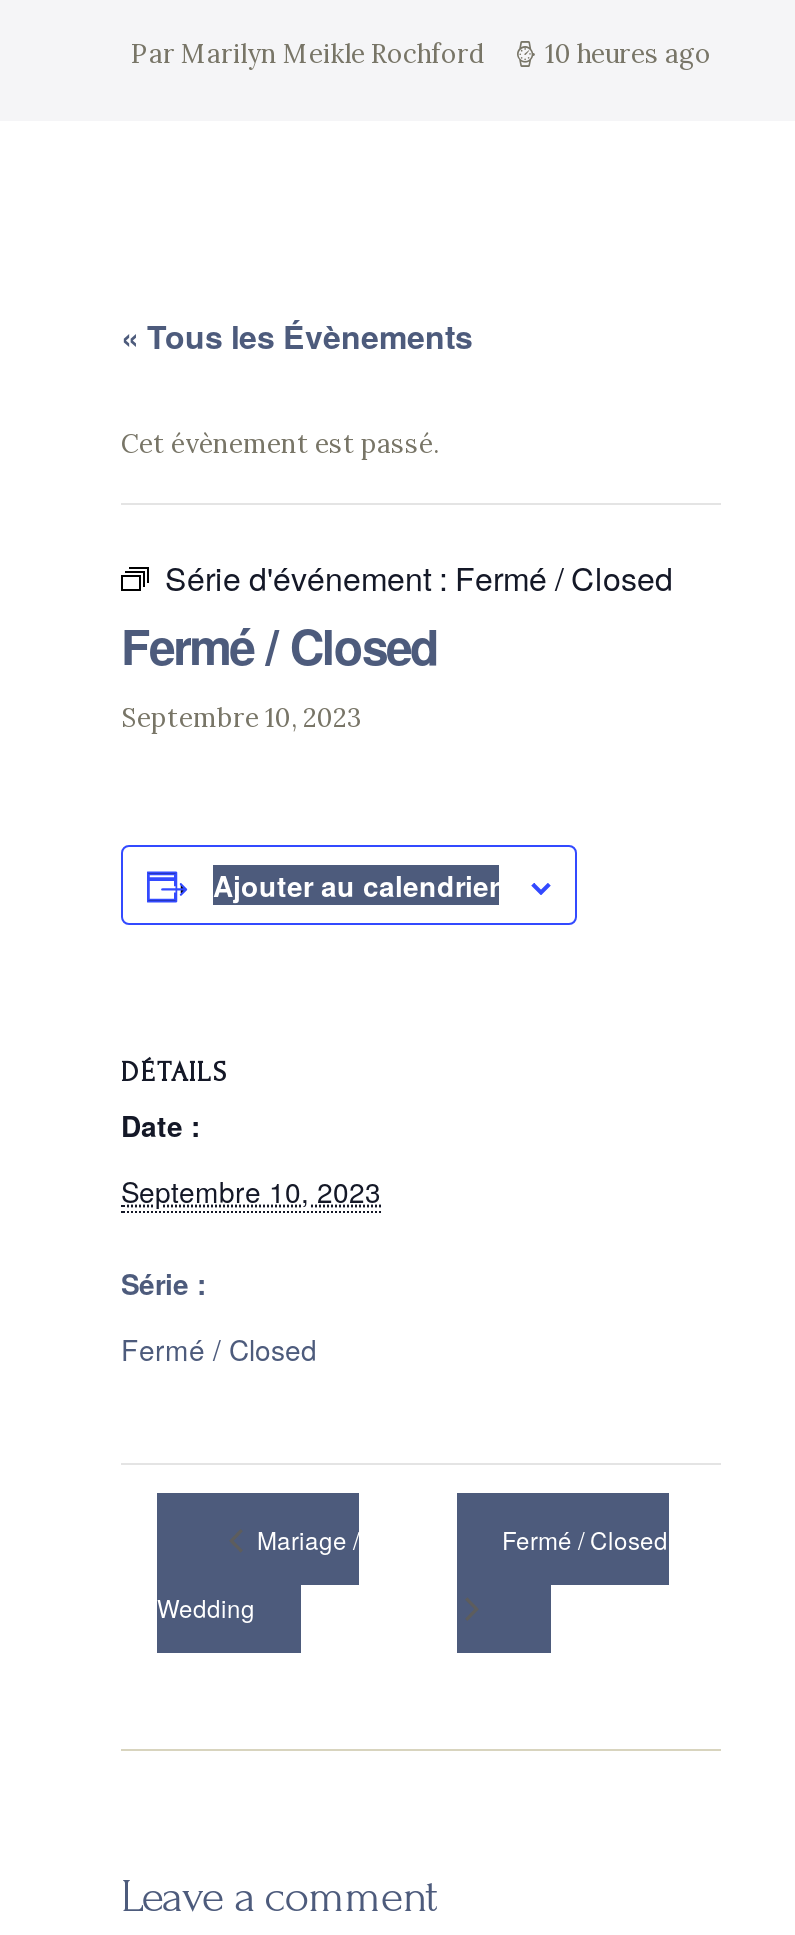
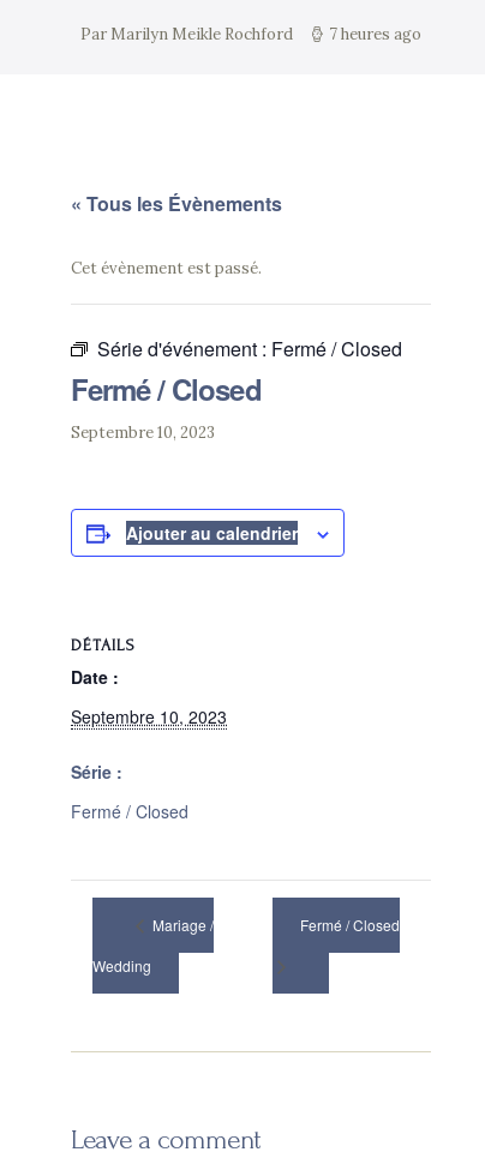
[545,37,711,71] 10 heures ago -> [329,24,421,45] 7 heures ago

